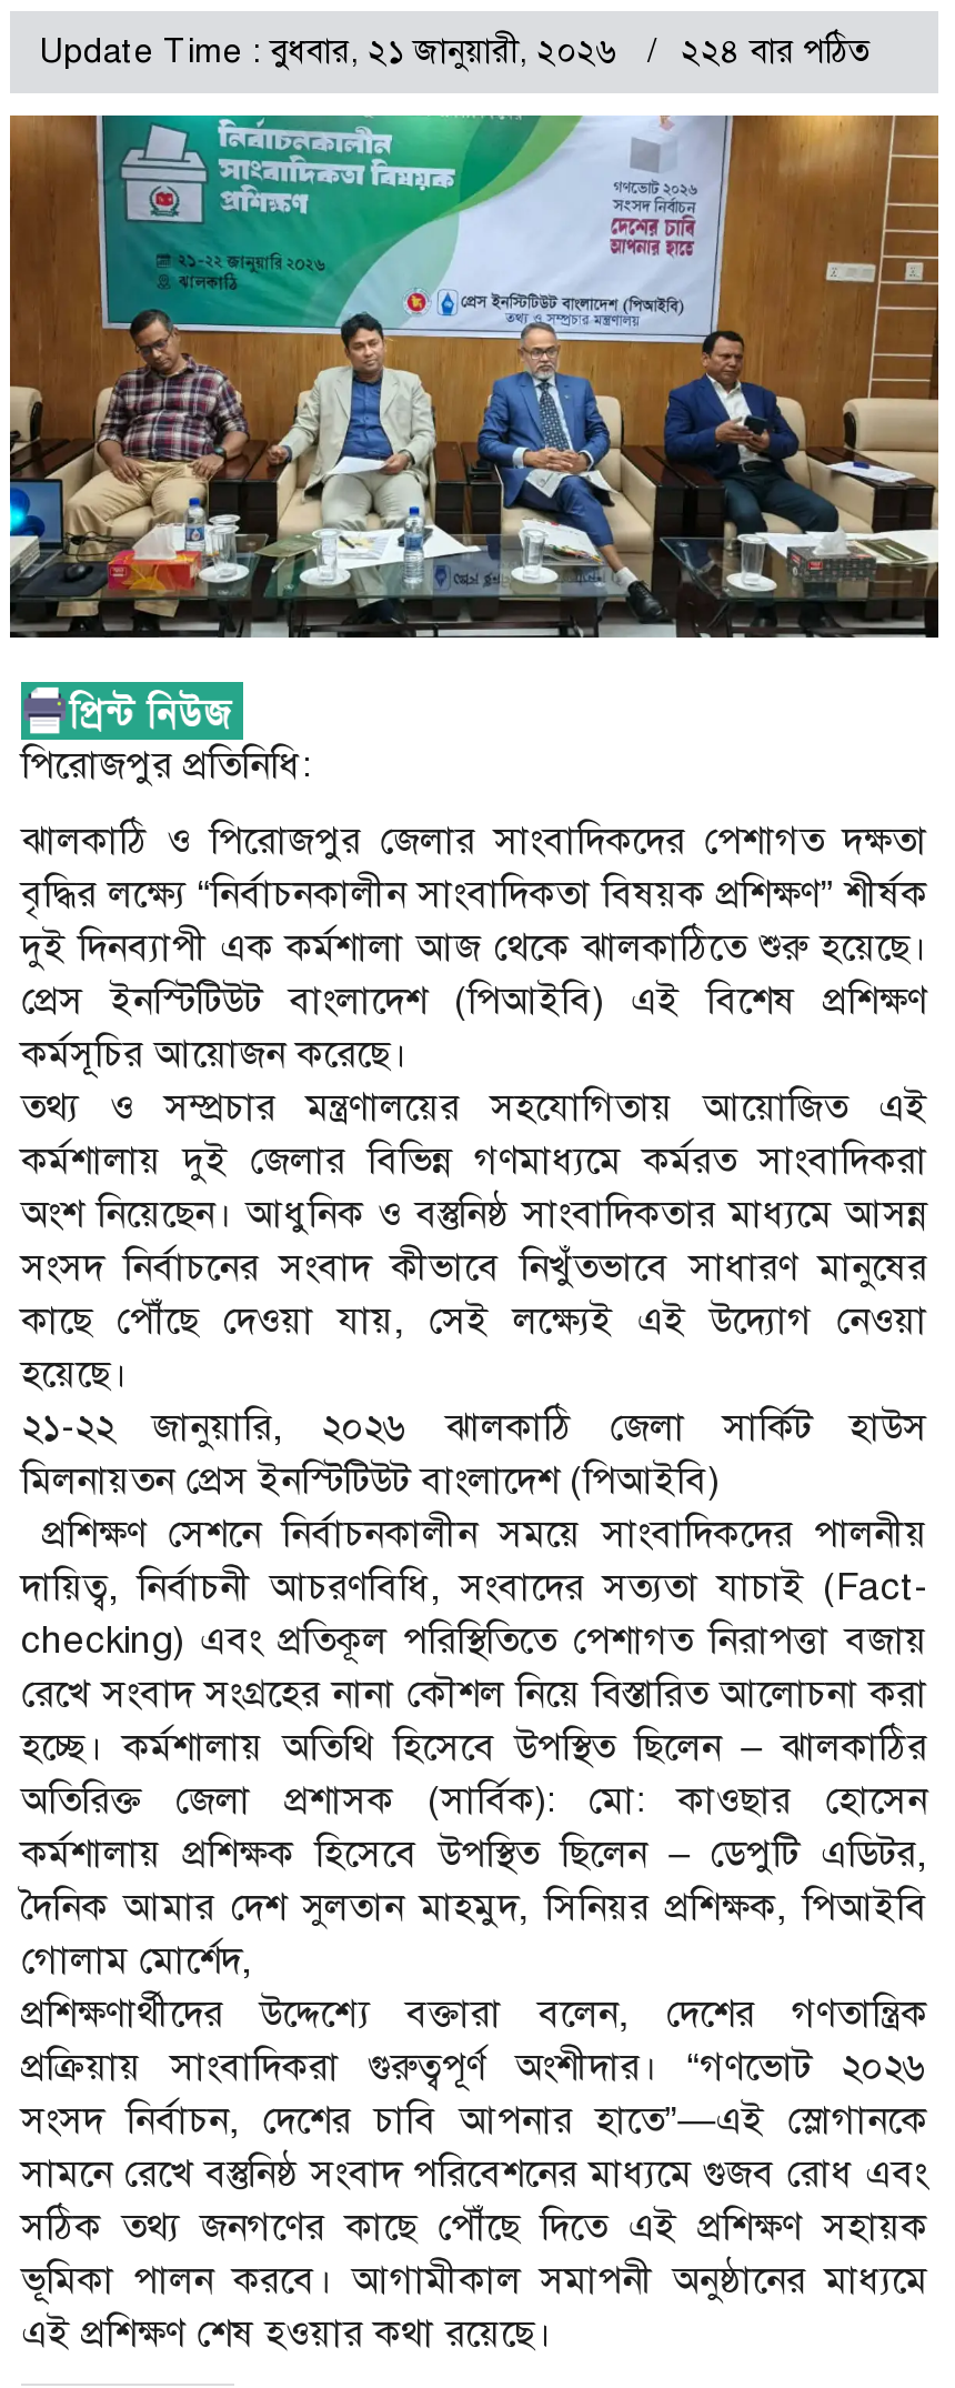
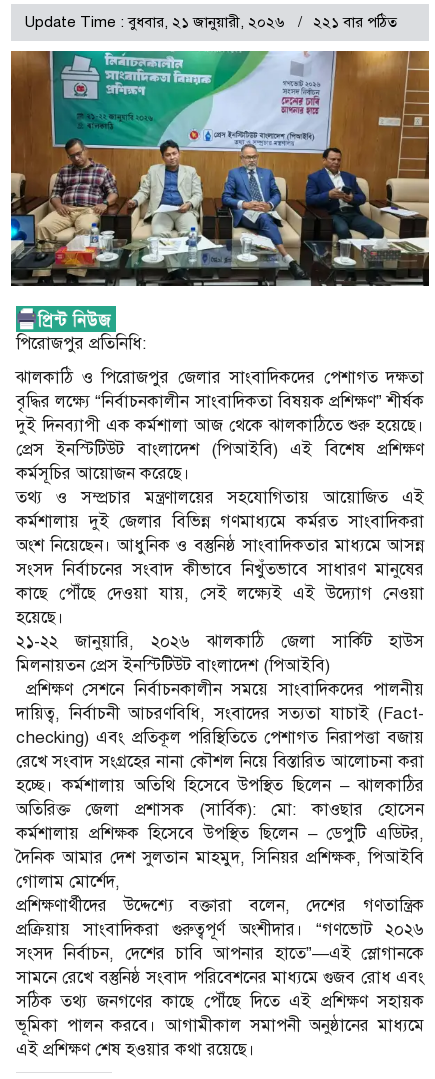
[39,31,869,71] Update Time : বুধবার, ২১ জানুয়ারী, ২০২৬ ২২৪ বার পঠিত -> [24,13,397,31] Update Time : বুধবার, ২১ জানুয়ারী, ২০২৬ ২২১ বার পঠিত

